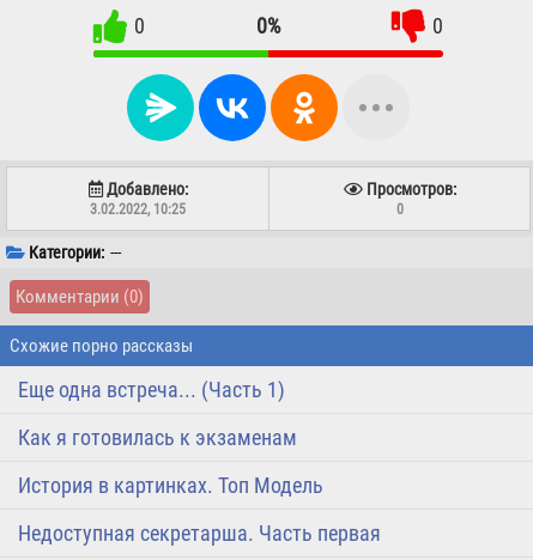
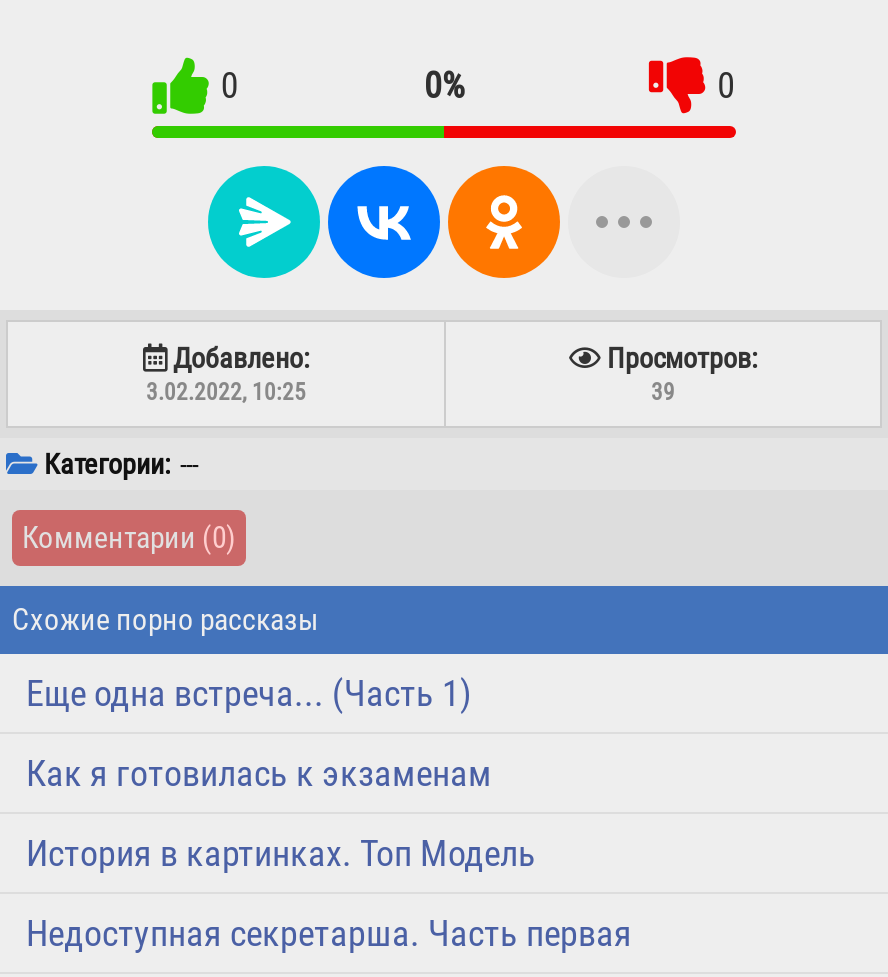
[396,201,403,218] 0 -> [651,378,675,406] 39

